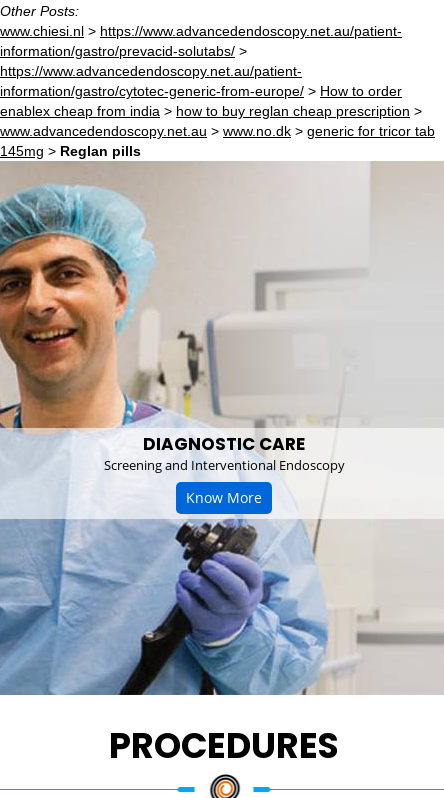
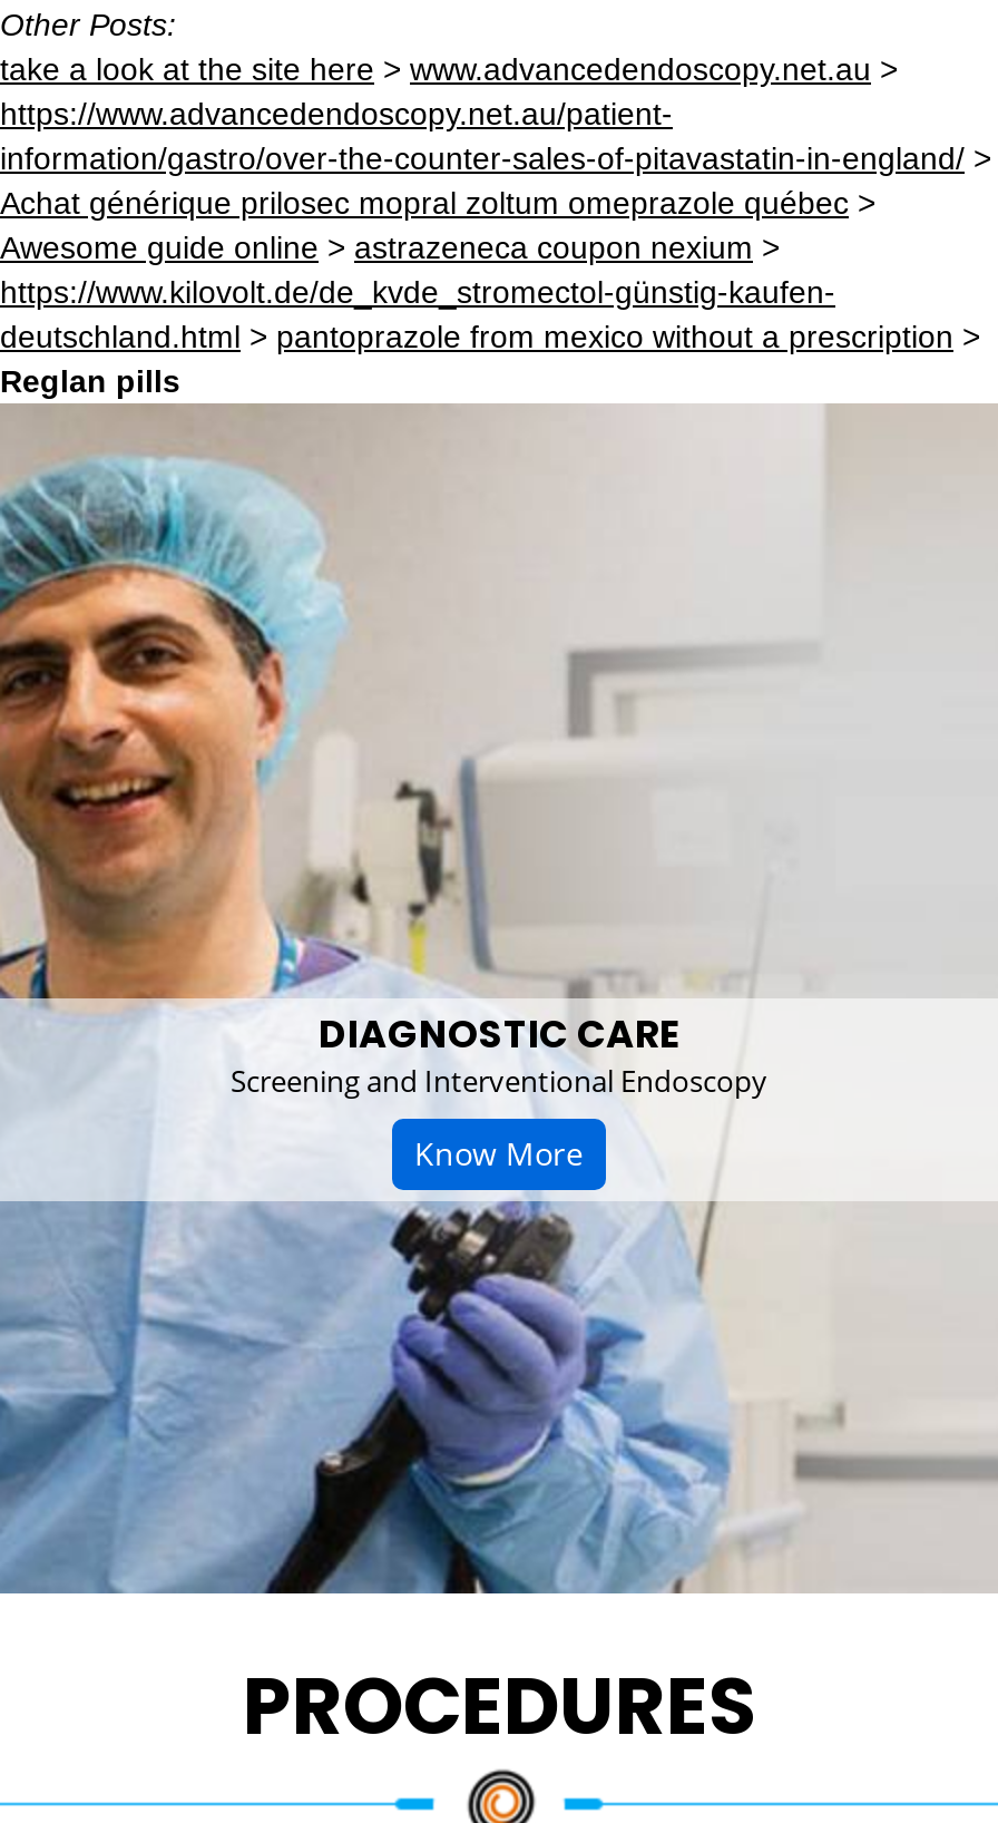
[0,23,402,59] www.chiesi.nl > https://www.advancedendoscopy.net.au/patient- | information/gastro/prevacid-solutabs/ > -> [0,51,898,87] take a look at the site here > www.advancedendoscopy.net.au >
moved [0,63,302,79] -> [0,96,673,131]: https://www.advancedendoscopy.net.au/patient-
[0,83,435,159] information/gastro/cytotec-generic-from-europe/ > How to order | enablex cheap from india > how to buy reglan cheap prescription > | www.advancedendoscopy.net.au > www.no.dk > generic for tricor tab | 145mg > Reglan pills -> [0,140,991,399] information/gastro/over-the-counter-sales-of-pitavastatin-in-england/ > | Achat générique prilosec mopral zoltum omeprazole québec > | Awesome guide online > astrazeneca coupon nexium > | https://www.kilovolt.de/de_kvde_stromectol-günstig-kaufen- | deutschland.html > pantoprazole from mexico without a prescription > | Reglan pills

